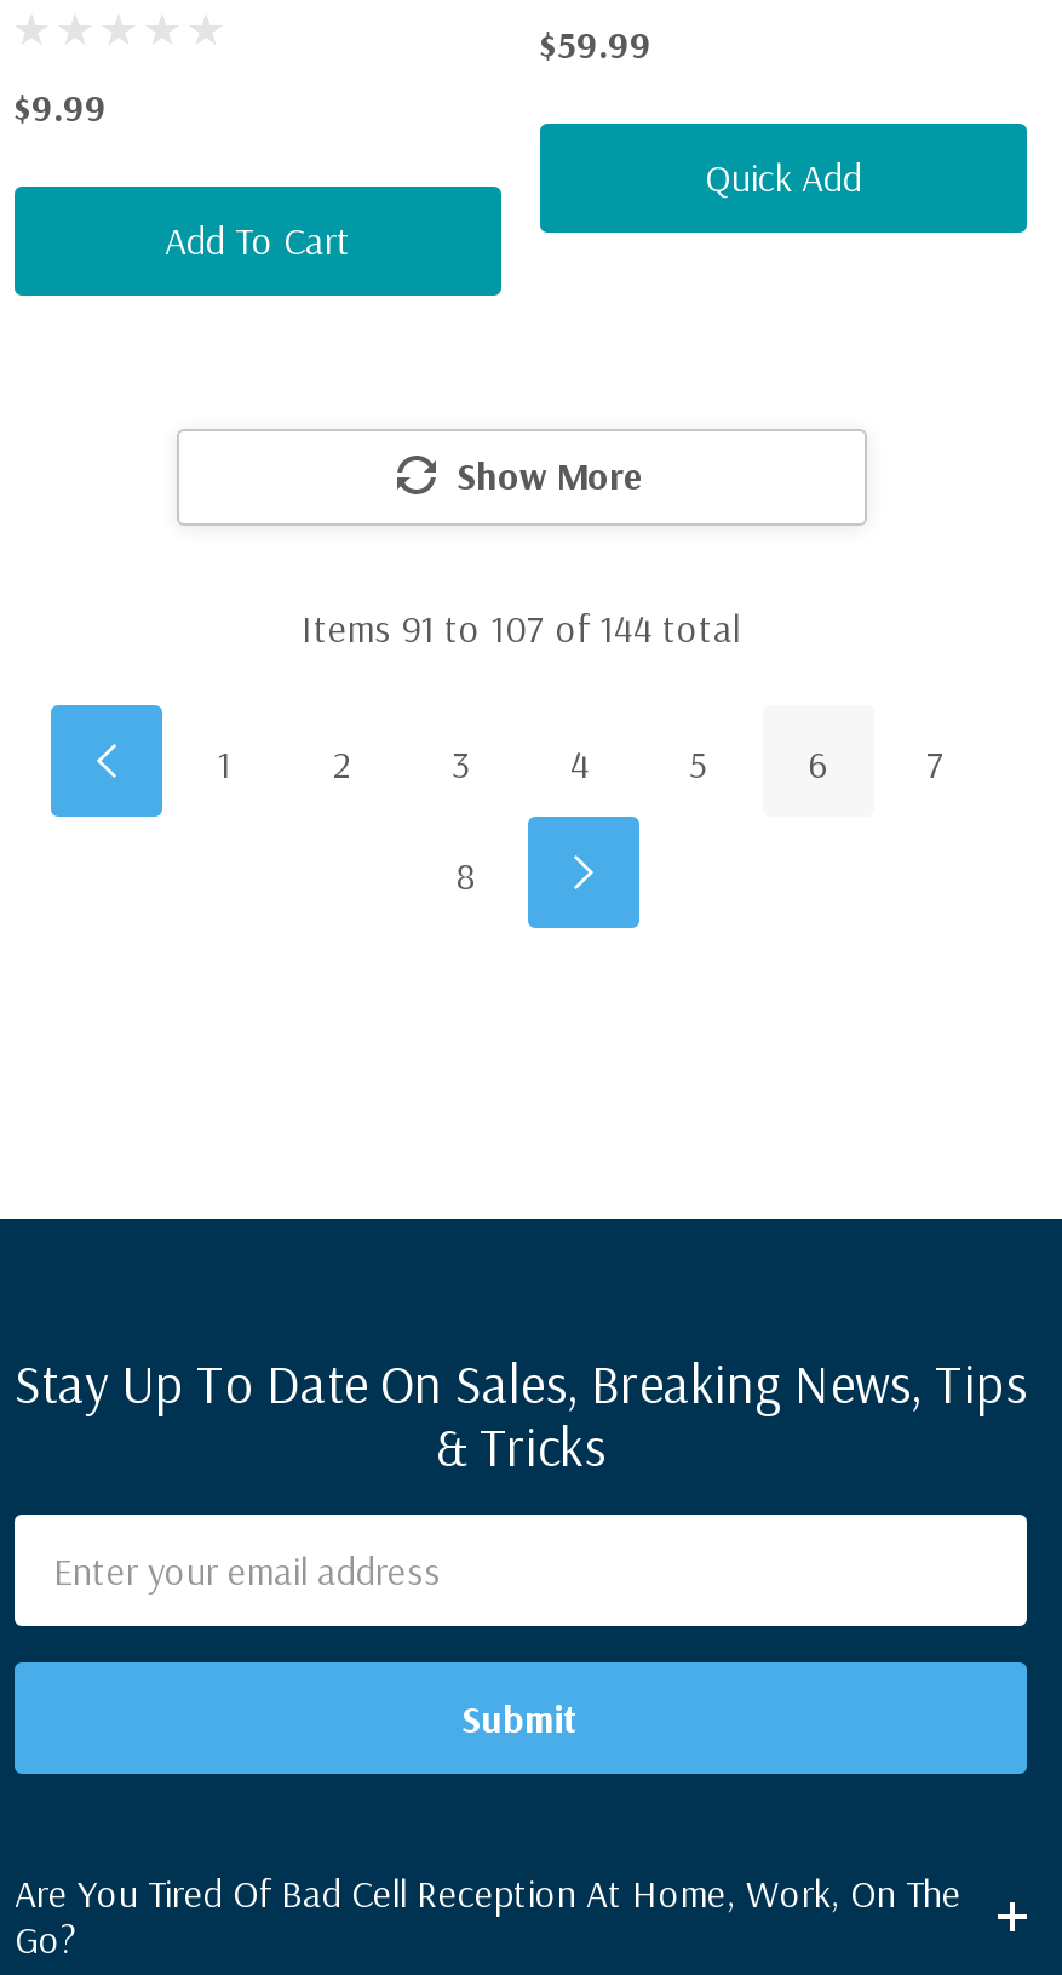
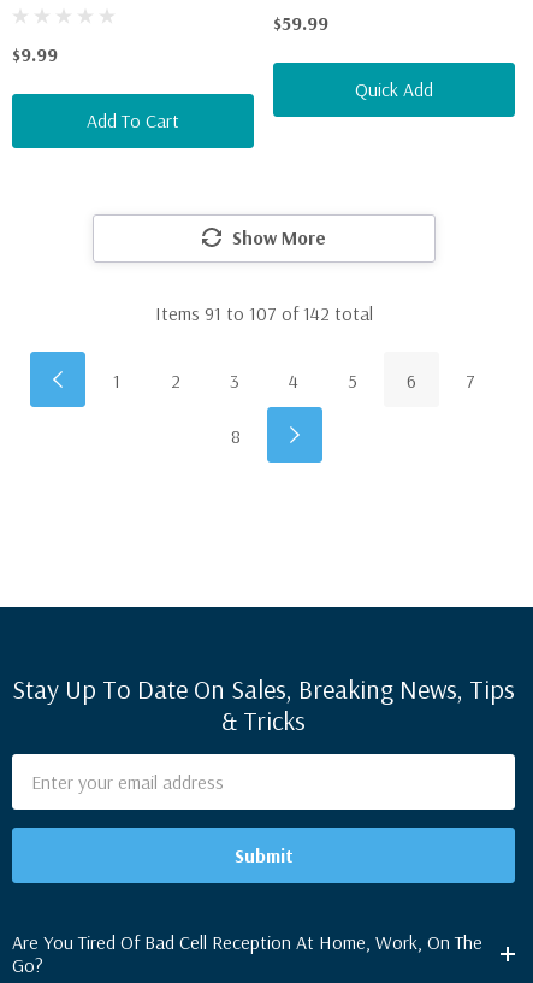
[302,602,740,651] Items 91 to 107 of 144 total -> [155,301,372,325] Items 91 to 107 of 142 total

